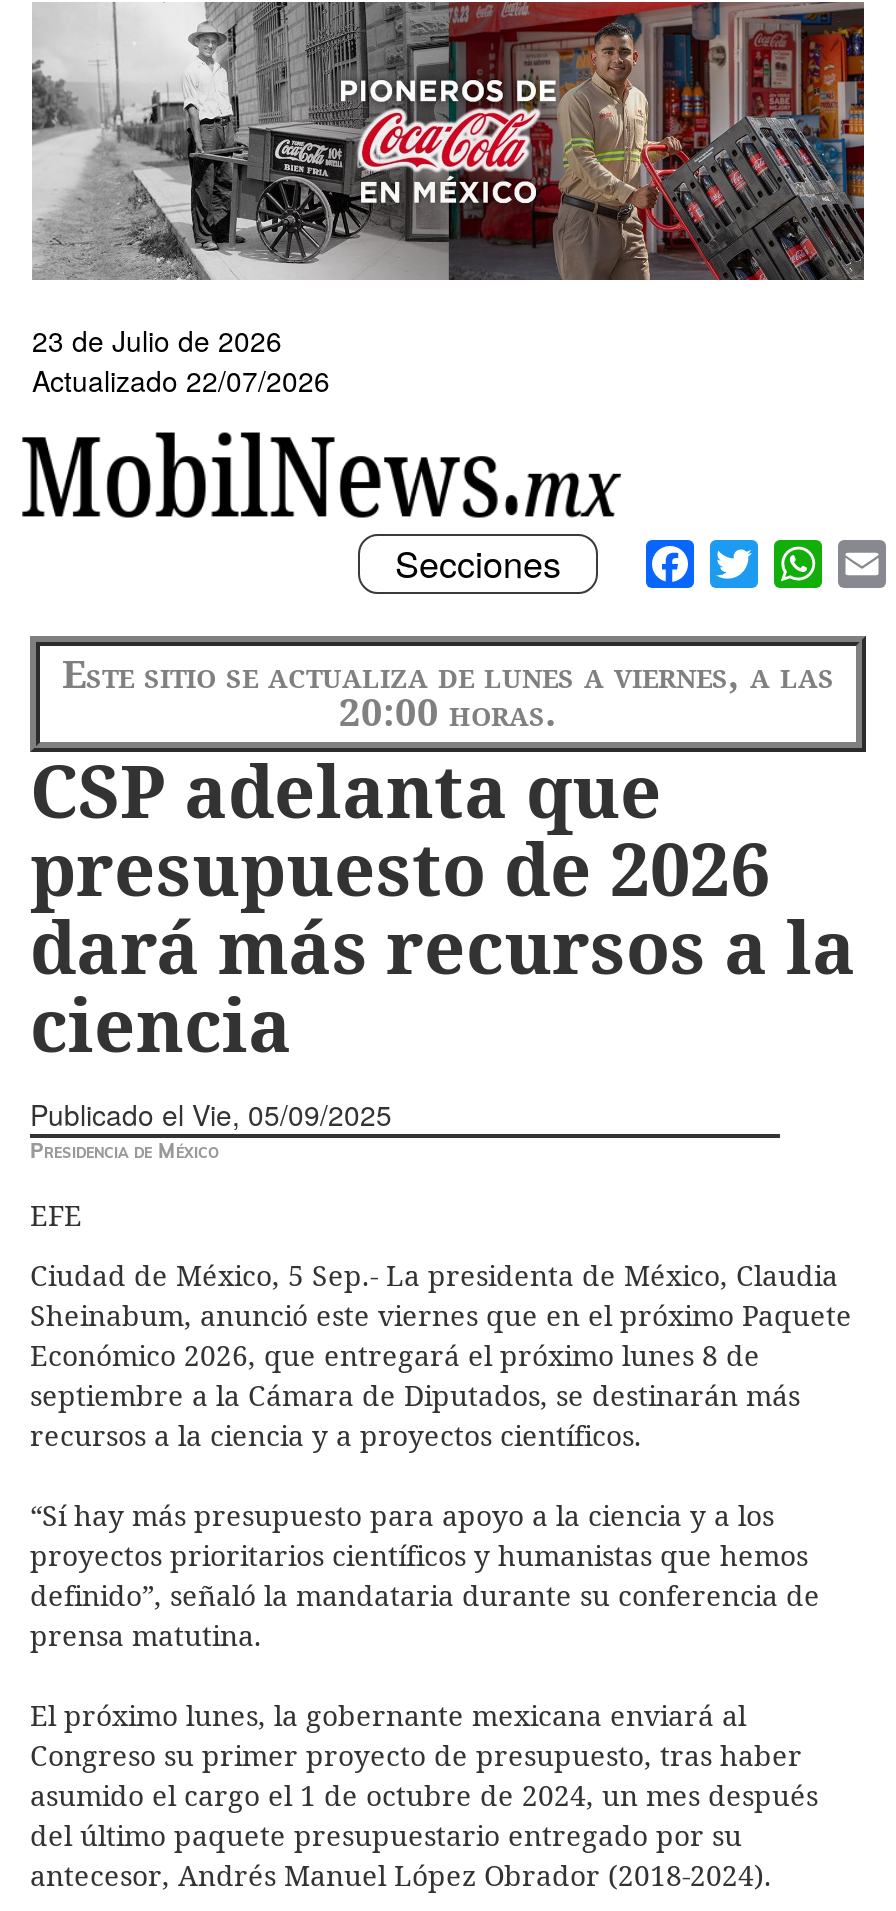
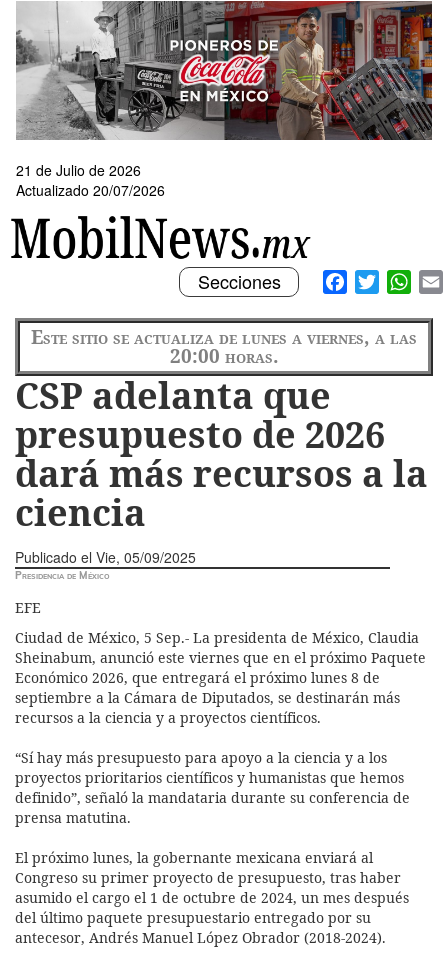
[32,319,282,359] 23 de Julio de 2026 -> [16,160,141,180] 21 de Julio de 2026
[32,359,330,399] Actualizado 22/07/2026 -> [16,180,165,200] Actualizado 20/07/2026

